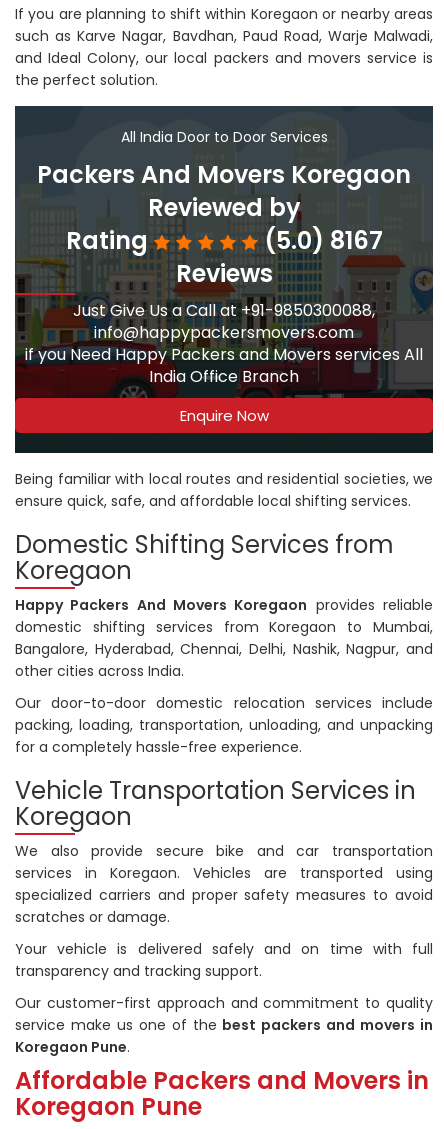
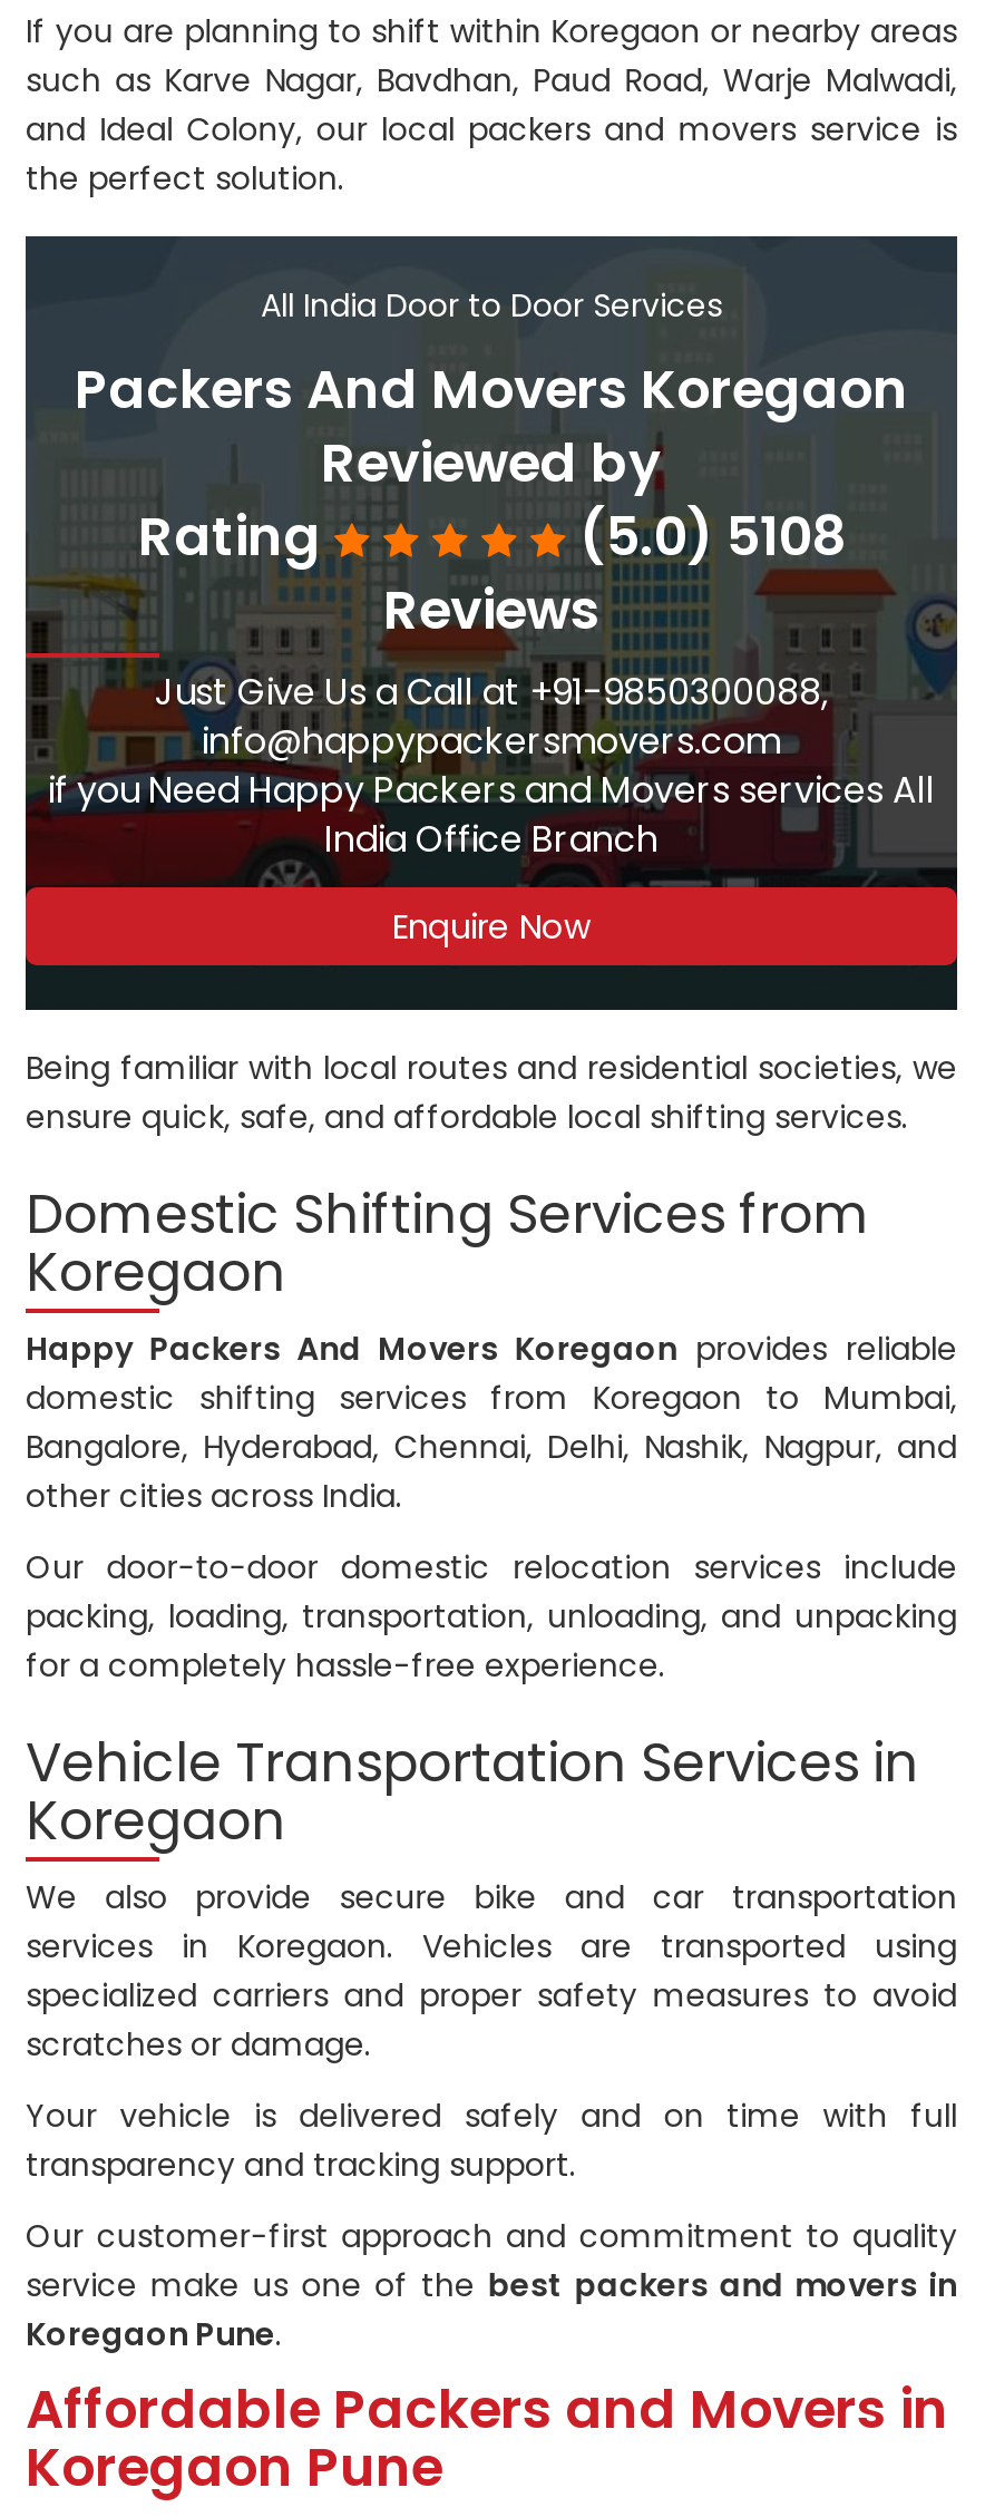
[257,224,382,257] (5.0) 8167 -> [566,499,845,573] (5.0) 5108

